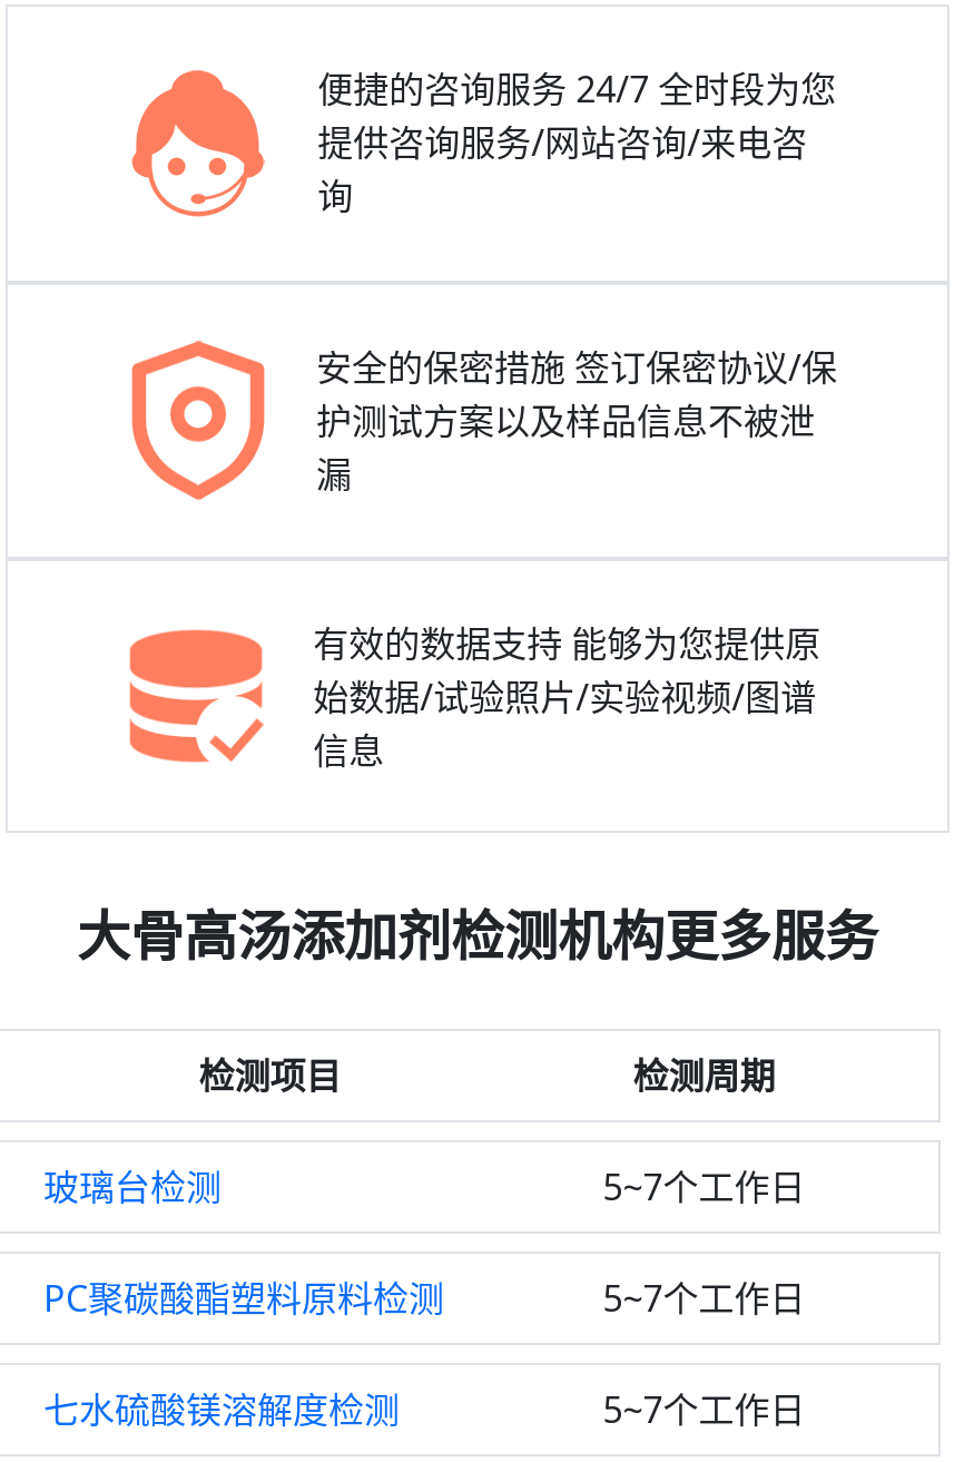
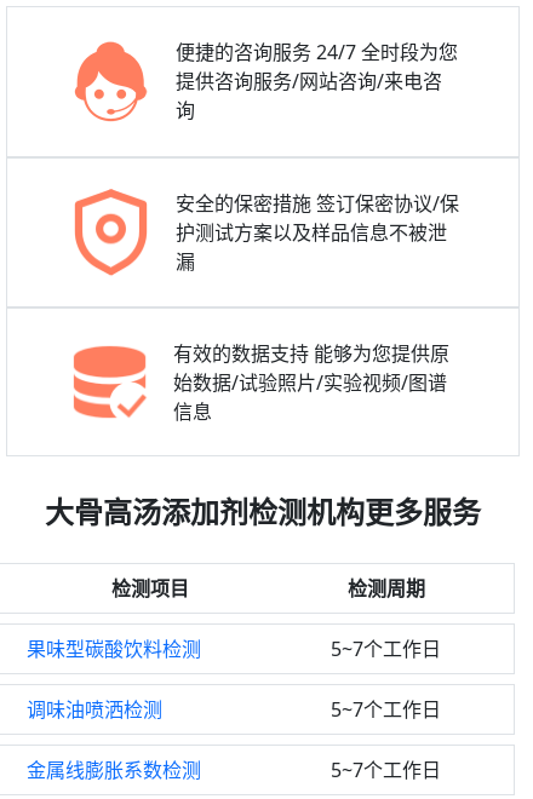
[43,1163,222,1212] 玻璃台检测 -> [27,636,201,662] 果味型碳酸饮料检测
[43,1274,444,1323] PC聚碳酸酯塑料原料检测 -> [27,696,162,723] 调味油喷洒检测
[43,1386,400,1435] 七水硫酸镁溶解度检测 -> [27,757,201,784] 金属线膨胀系数检测

